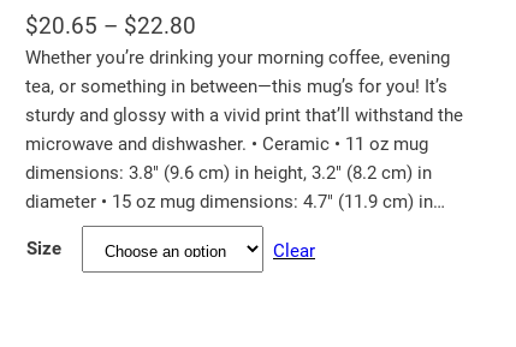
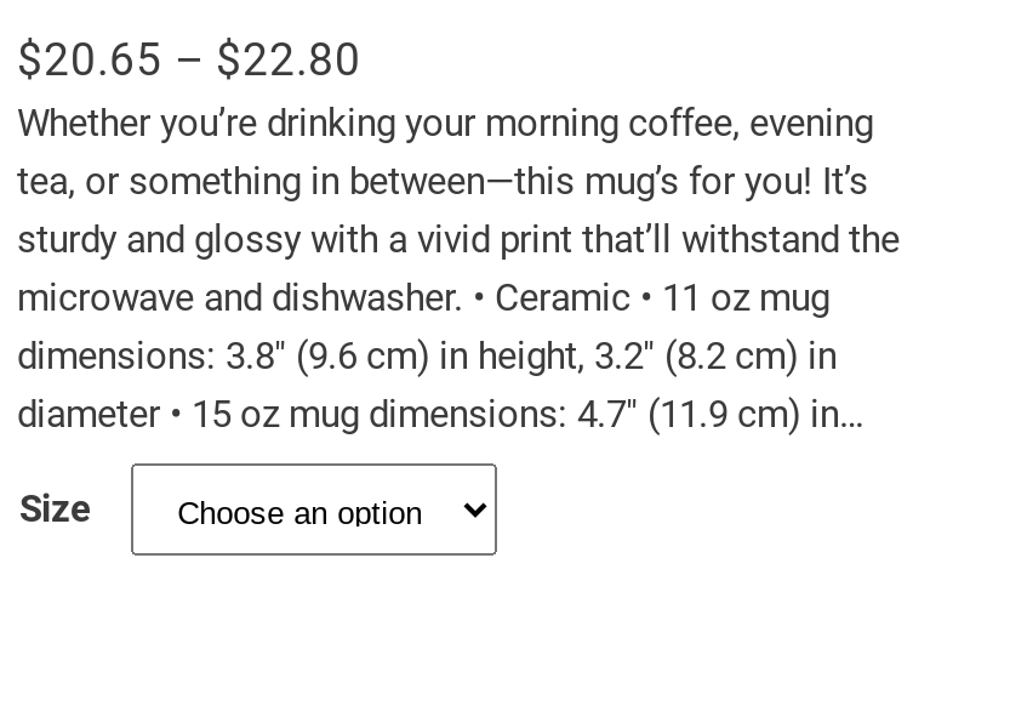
[273,240,315,262] Clear -> none

